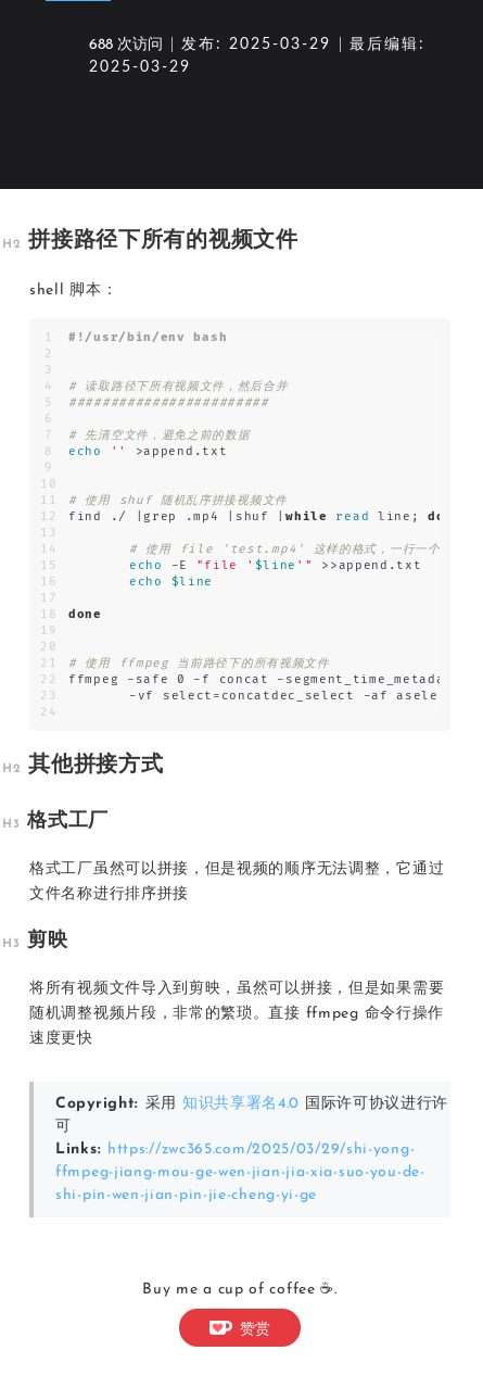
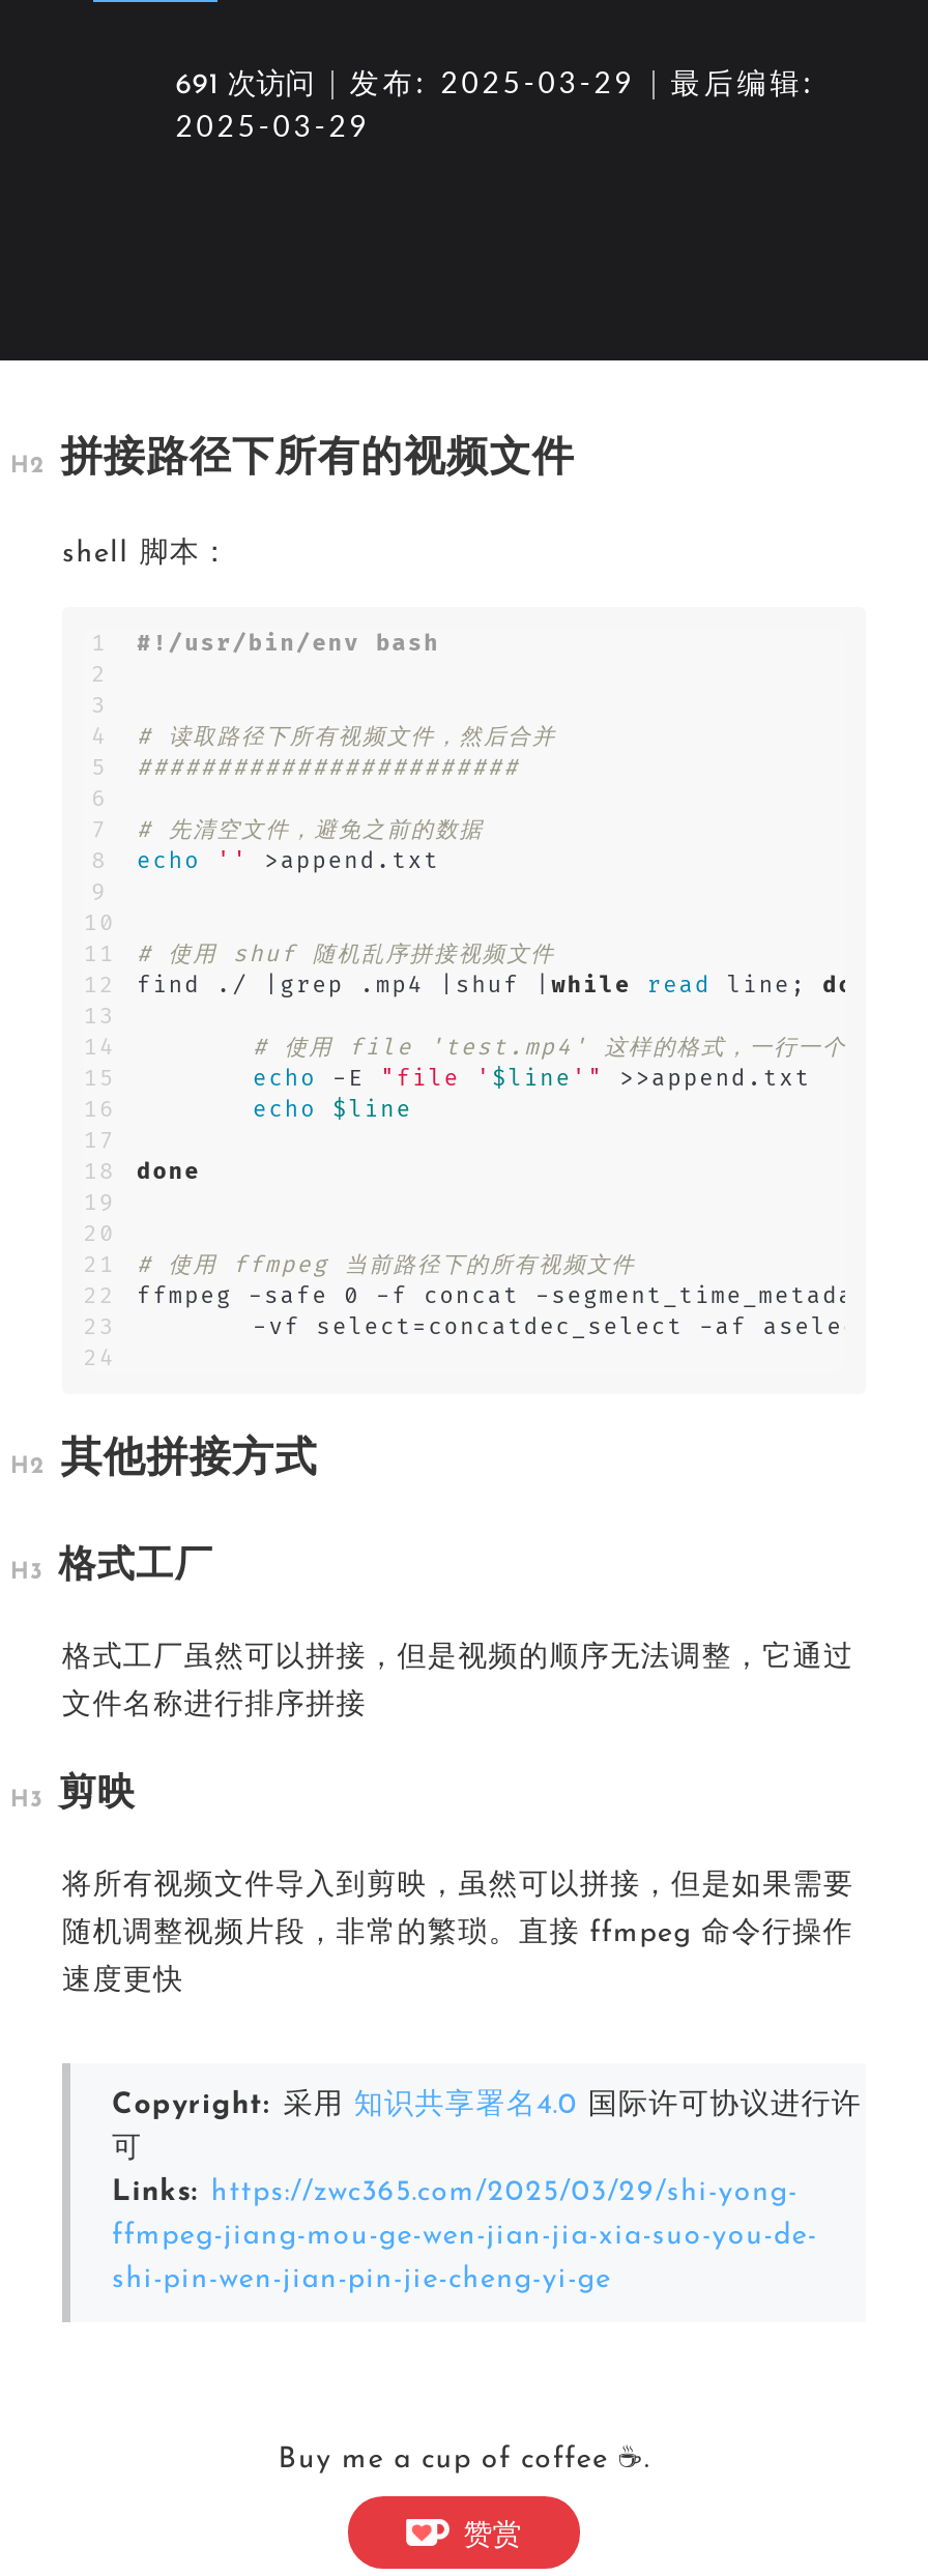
[89,37,425,53] 688 次访问 发布: 2025-03-29 最后编辑: -> [176,70,816,102] 691 次访问 发布: 2025-03-29 最后编辑:

